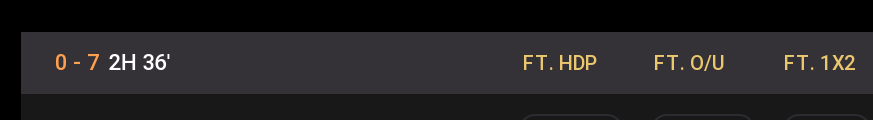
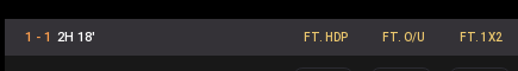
[55,50,173,76] 0 - 7 2H 36' -> [25,29,95,45] 1 - 1 2H 18'

